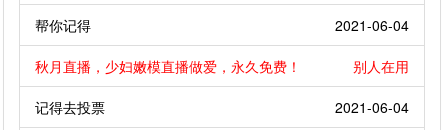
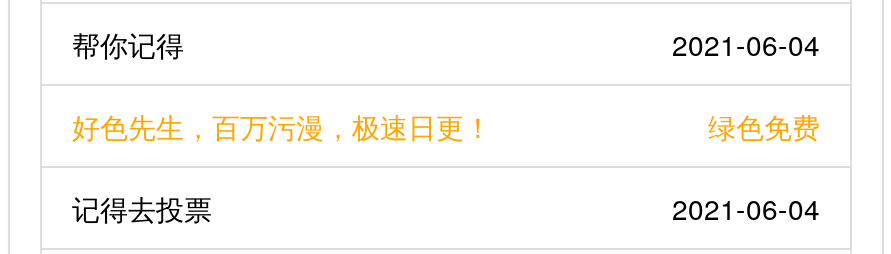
[35,56,409,76] 别人在用 | 秋月直播，少妇嫩模直播做爱，永久免费！ -> [72,106,820,146] 绿色免费 | 好色先生，百万污漫，极速日更！

